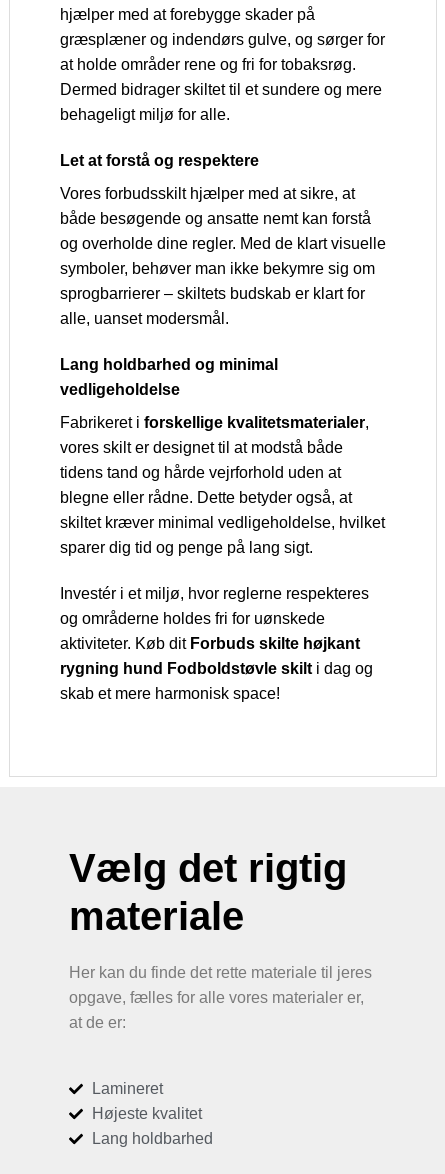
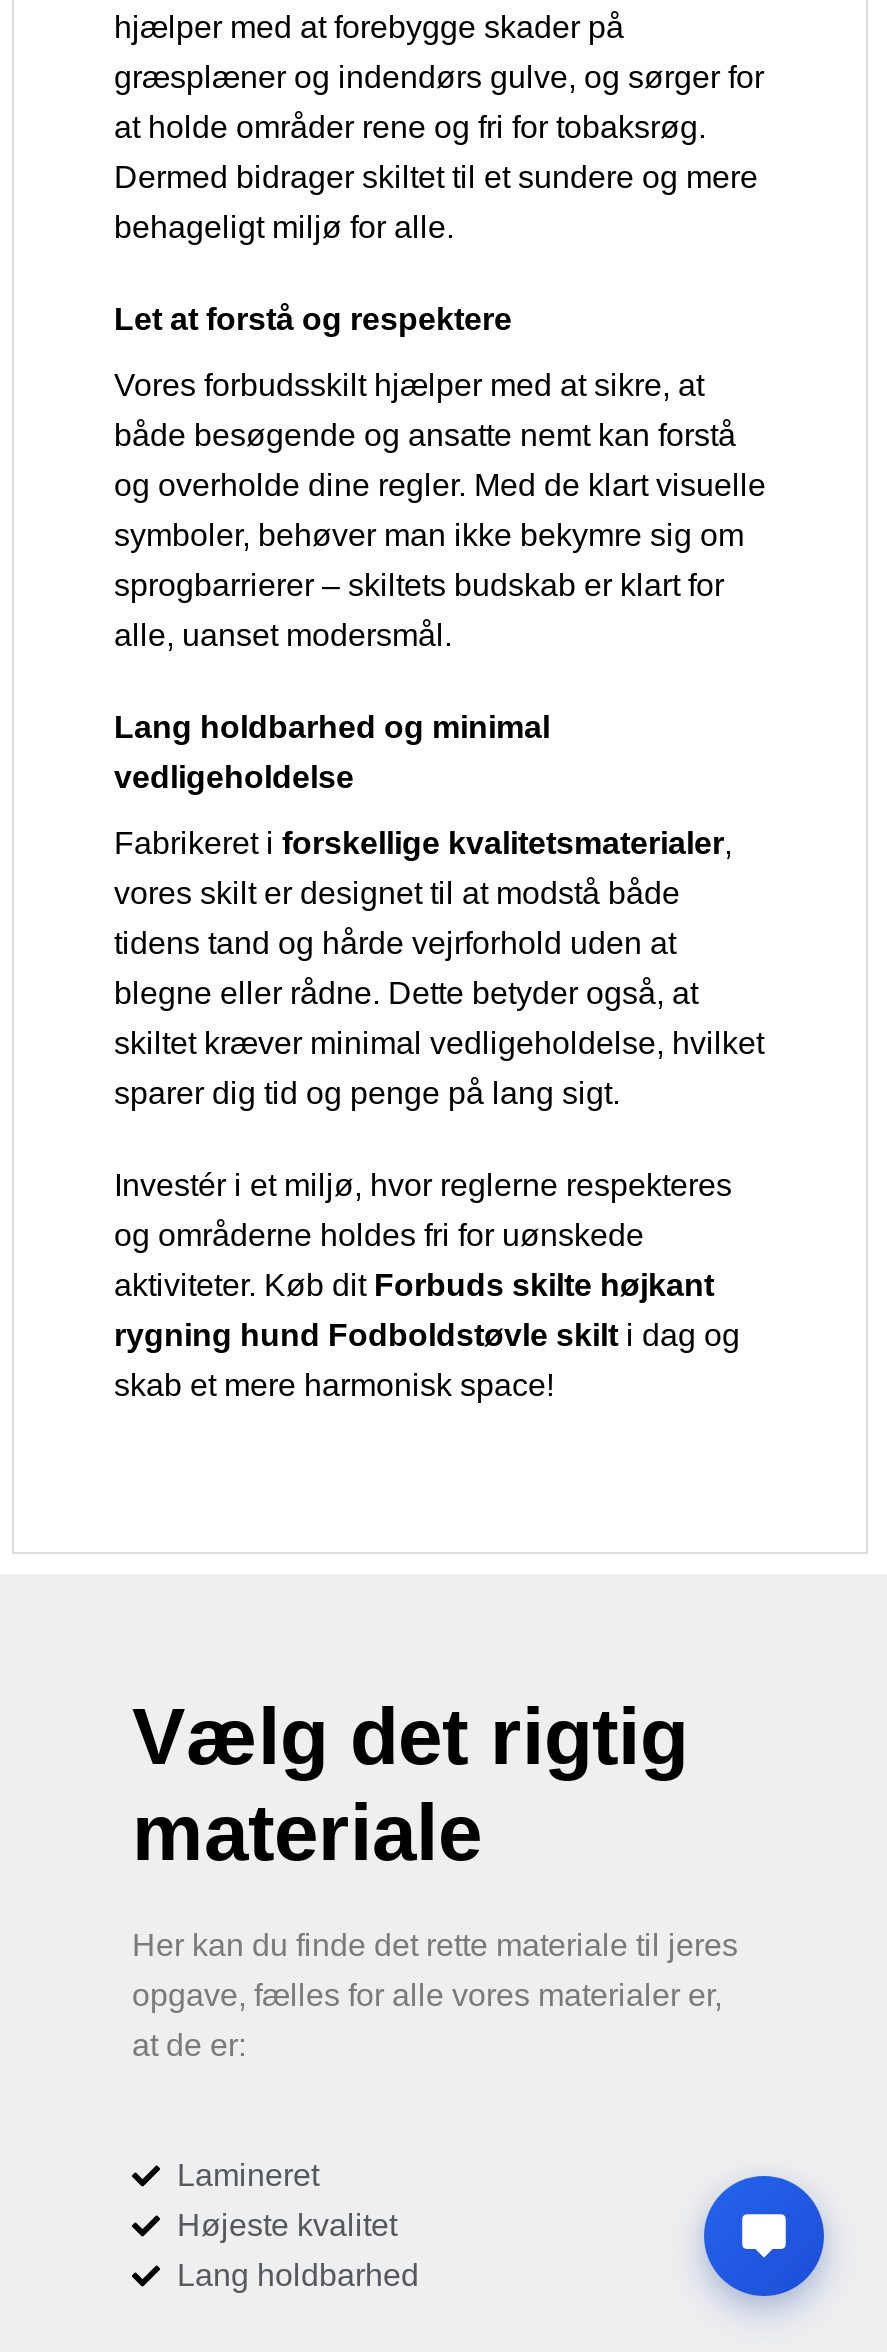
none -> [698,2173,830,2313] [image]

